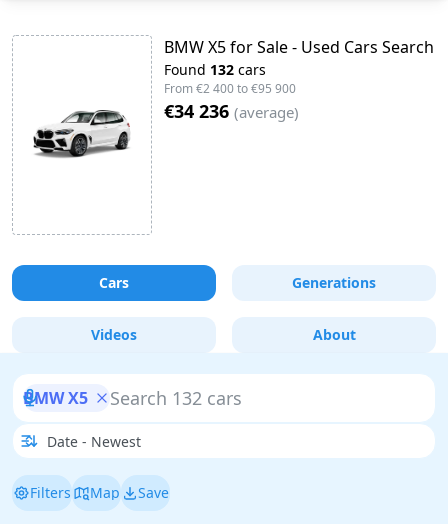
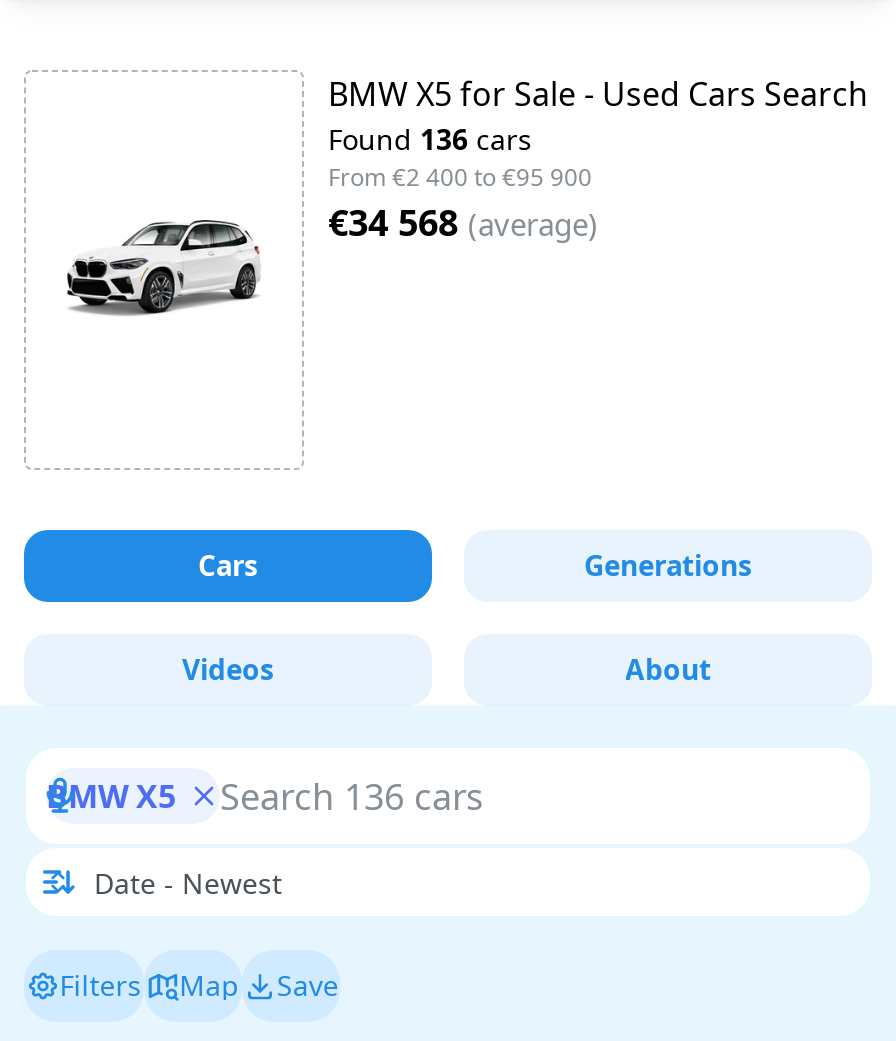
[164,60,266,79] Found 132 cars -> [328,120,532,158] Found 136 cars
[164,99,299,123] €34 236 (average) -> [328,198,598,246] €34 568 (average)

